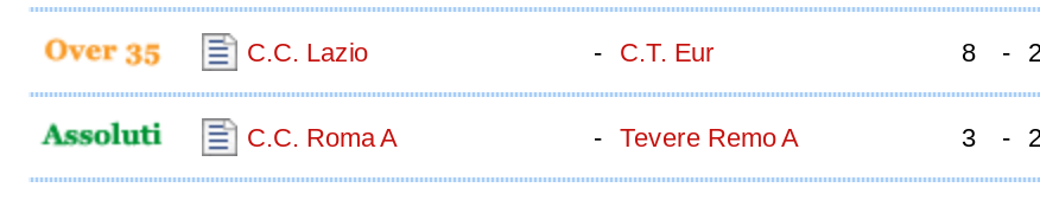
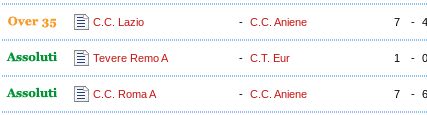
[962,38,976,66] 8 -> [394,52,400,64] 1
[1002,38,1040,66] - 2 -> [411,52,427,64] - 0
none -> [93,16,427,64] - C.C. Aniene | 7 | - 4 | Tevere Remo A
[594,123,1040,151] - Tevere Remo A | 3 | - 2 -> [239,88,427,100] - C.C. Aniene | 7 | - 6

